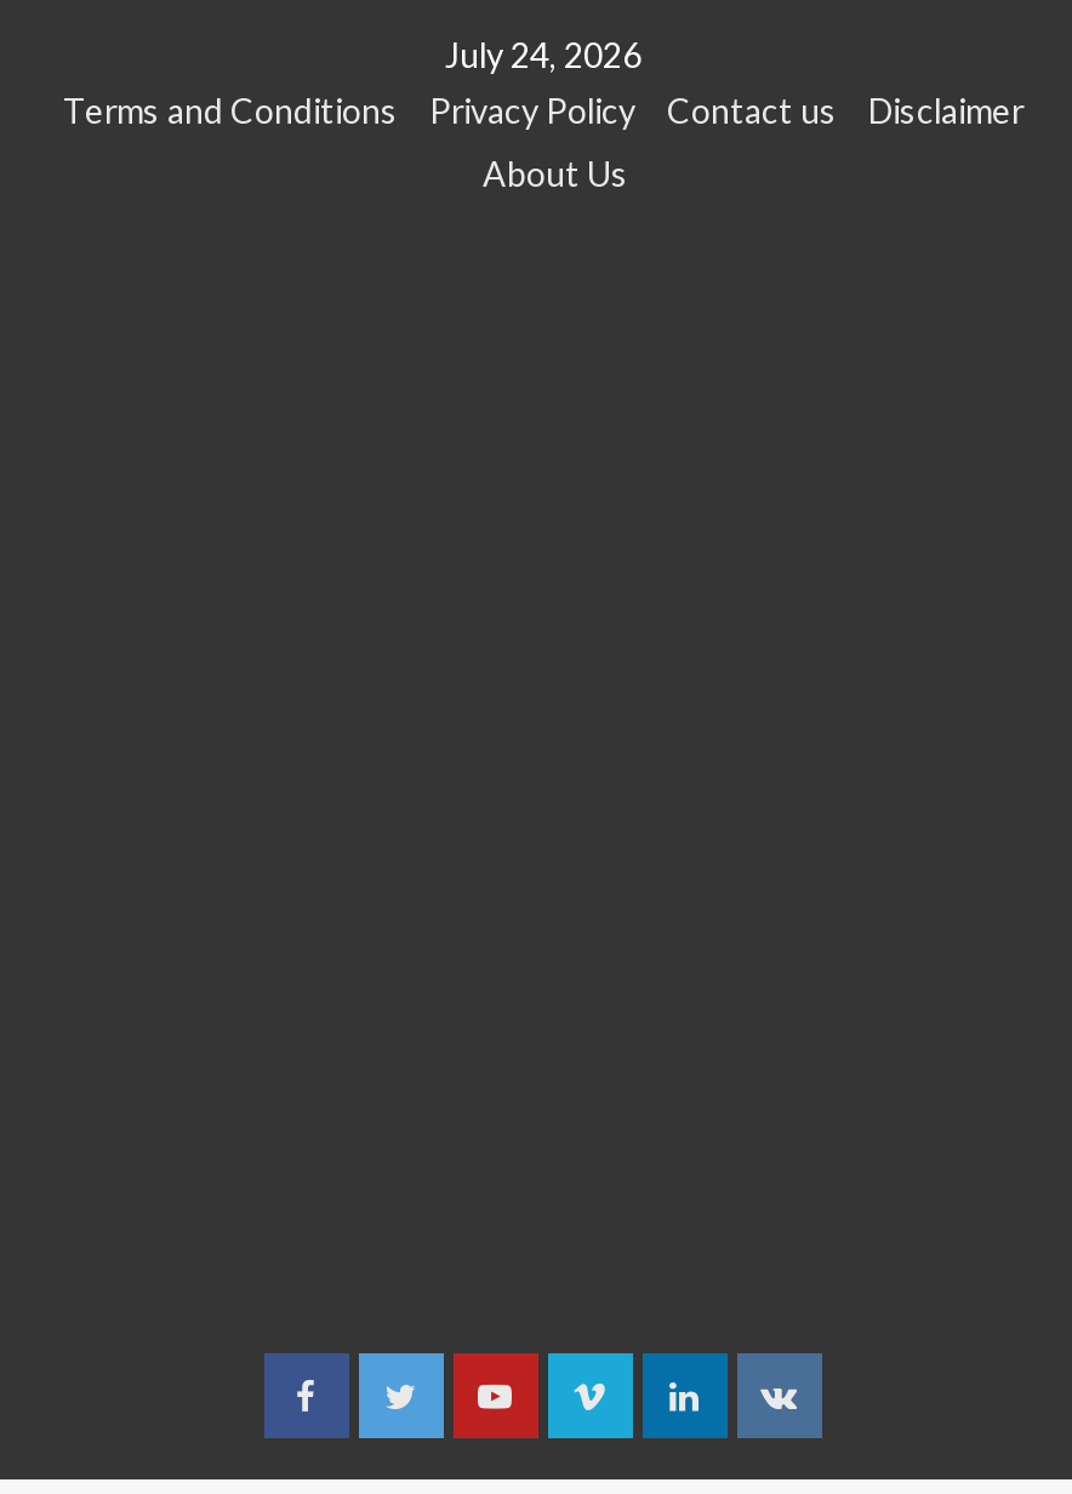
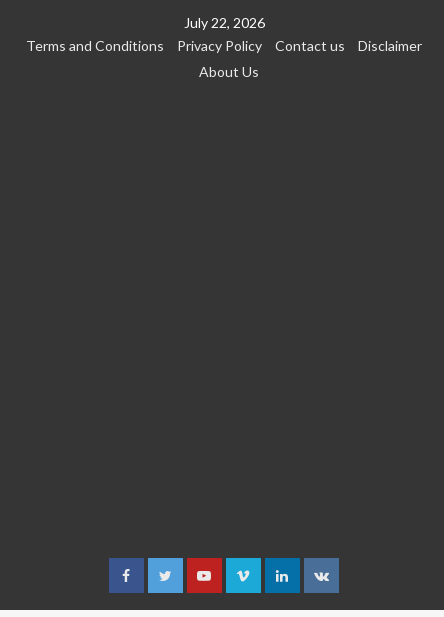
[445,34,642,75] July 24, 2026 -> [183,14,264,31] July 22, 2026

